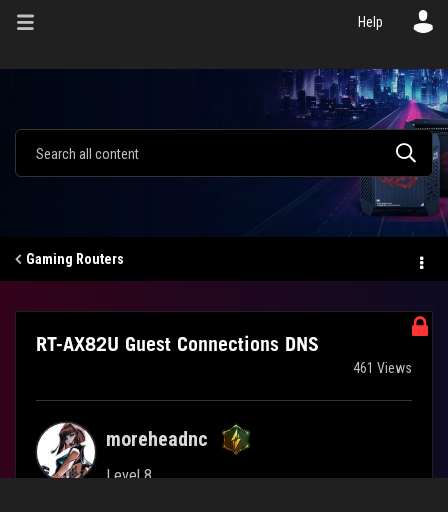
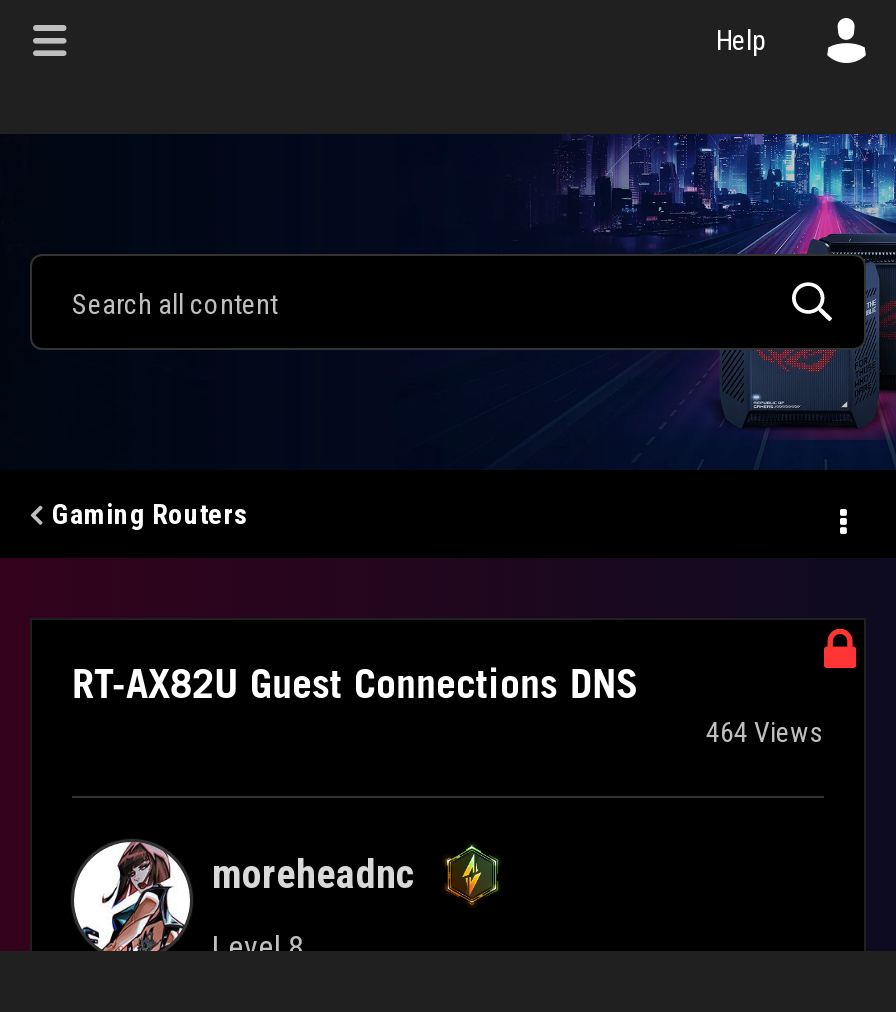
[353,360,412,376] 461 Views -> [706,716,824,748] 464 Views

